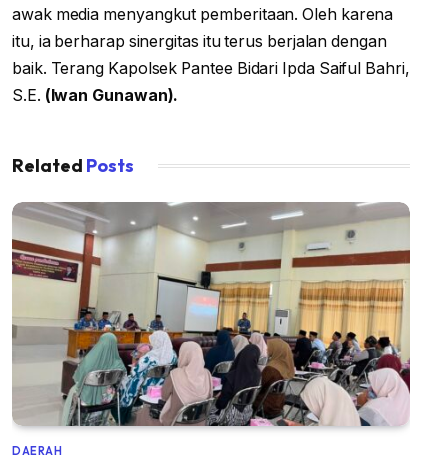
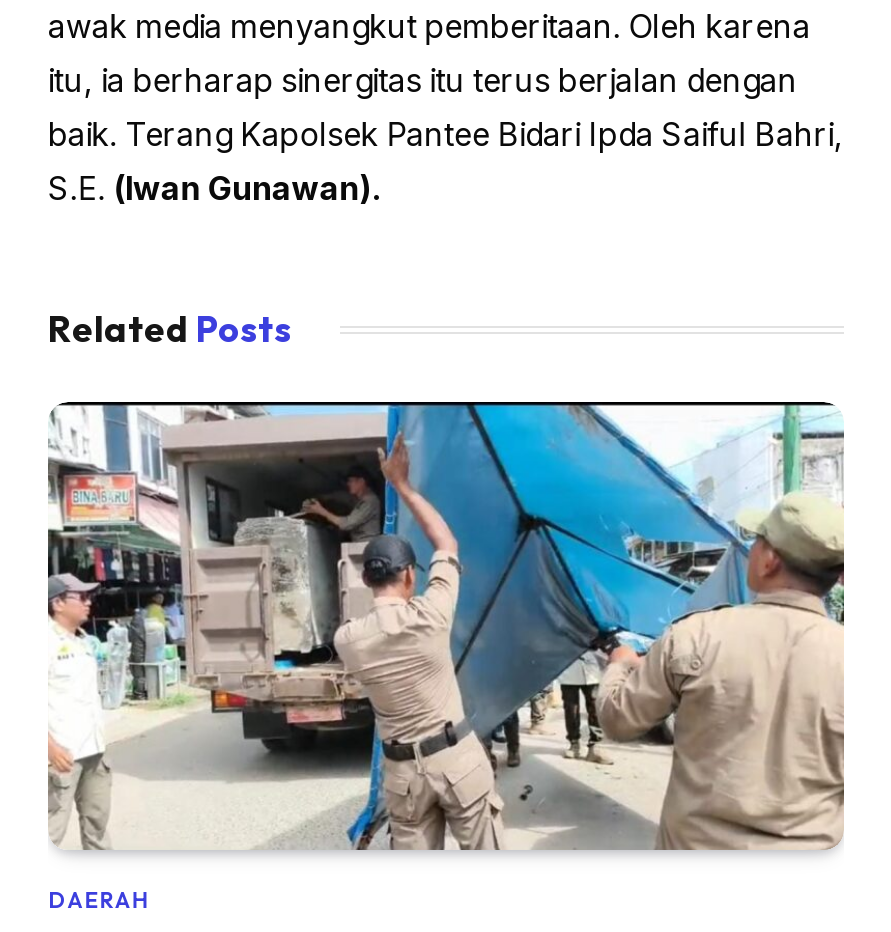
[11,202,411,427] [image] -> [46,400,846,850] [image]

